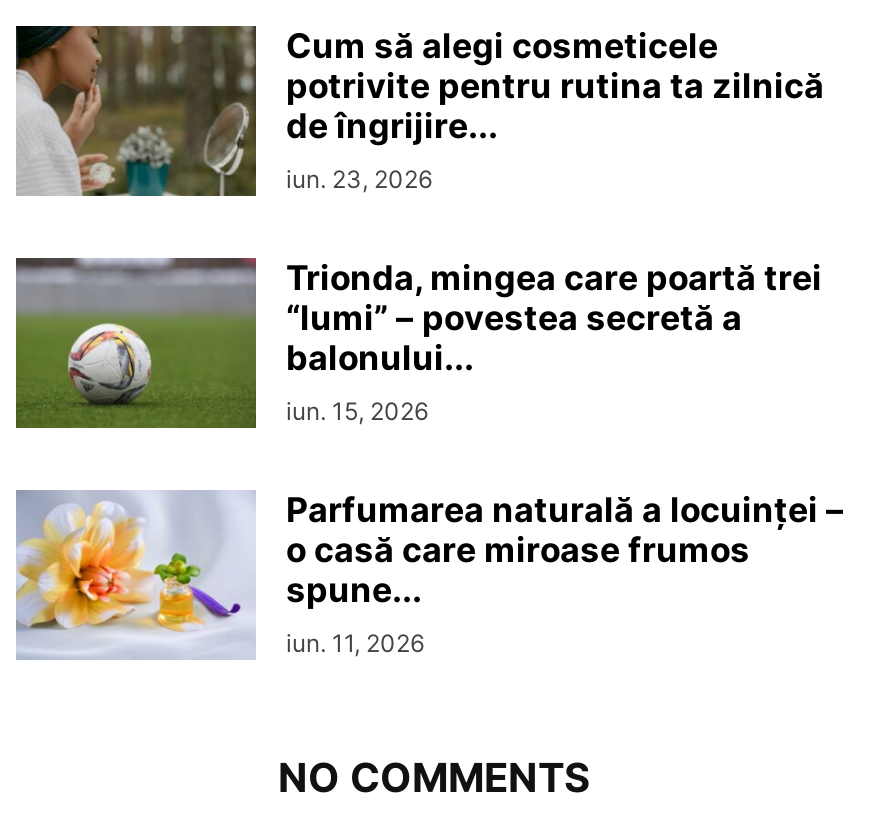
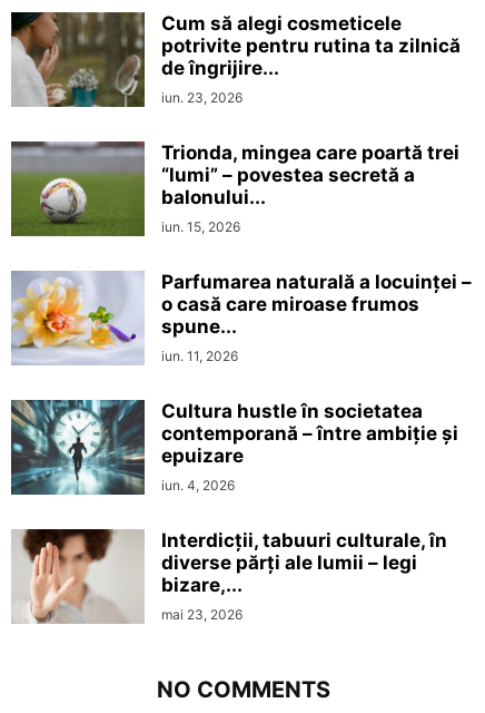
none -> [11,399,458,623] [image] | Cultura hustle în societatea | contemporană – între ambiție și | epuizare | iun. 4, 2026 | Interdicţii, tabuuri culturale, în | diverse părţi ale lumii – legi | bizare,... | mai 23, 2026
none -> [12,528,145,624] [image]

